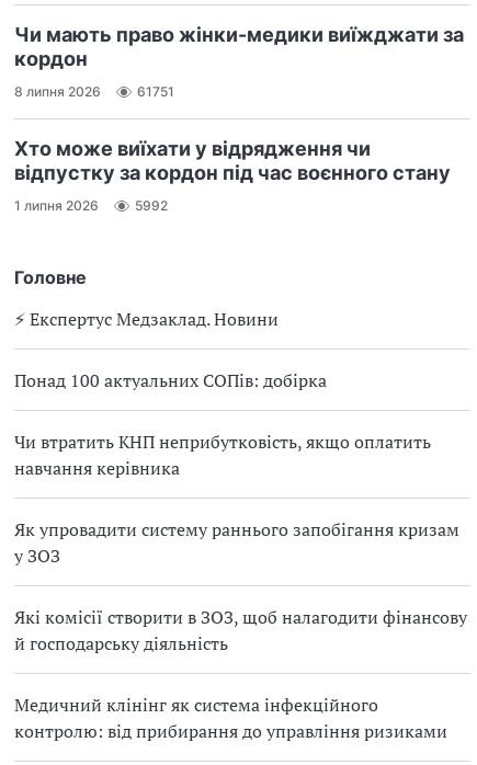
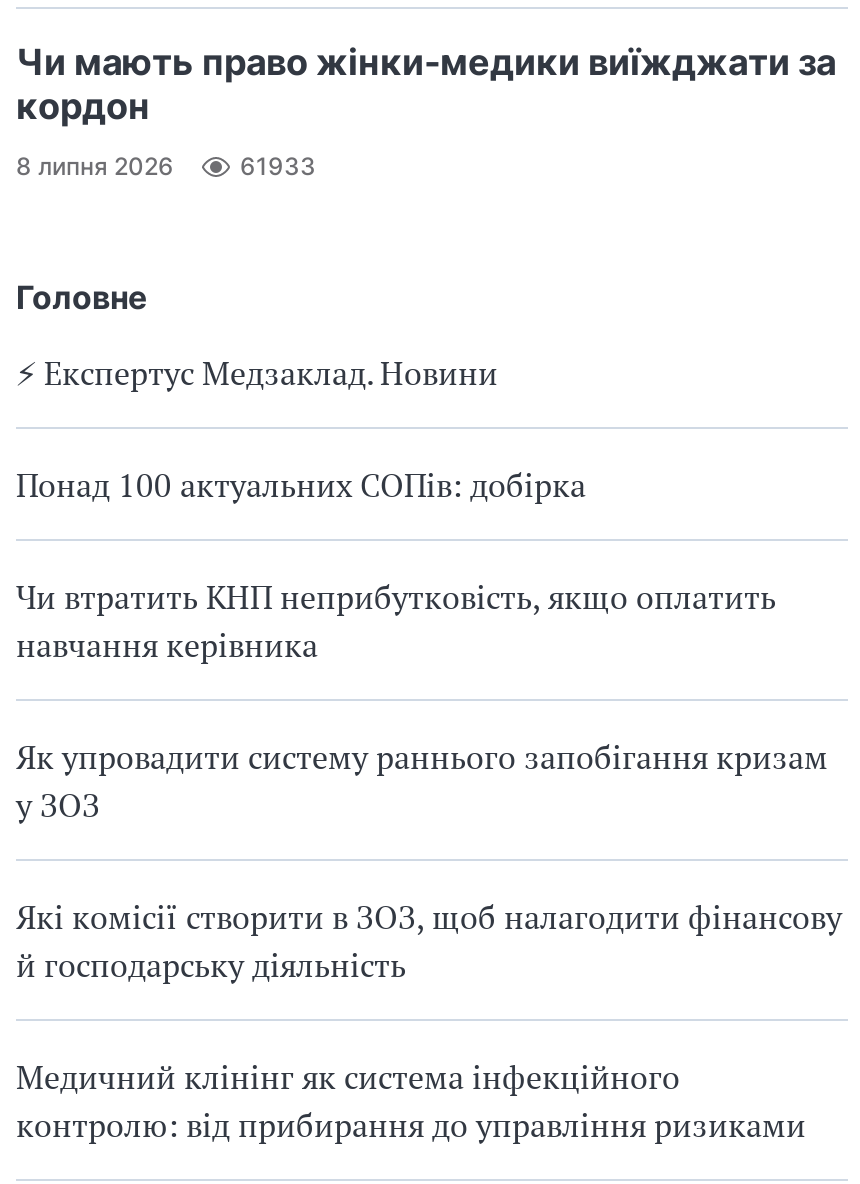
[14,84,451,214] 61751 | Хто може виїхати у відрядження чи | відпустку за кордон під час воєнного стану | 1 липня 2026 | 5992 -> [240,152,316,182] 61933

